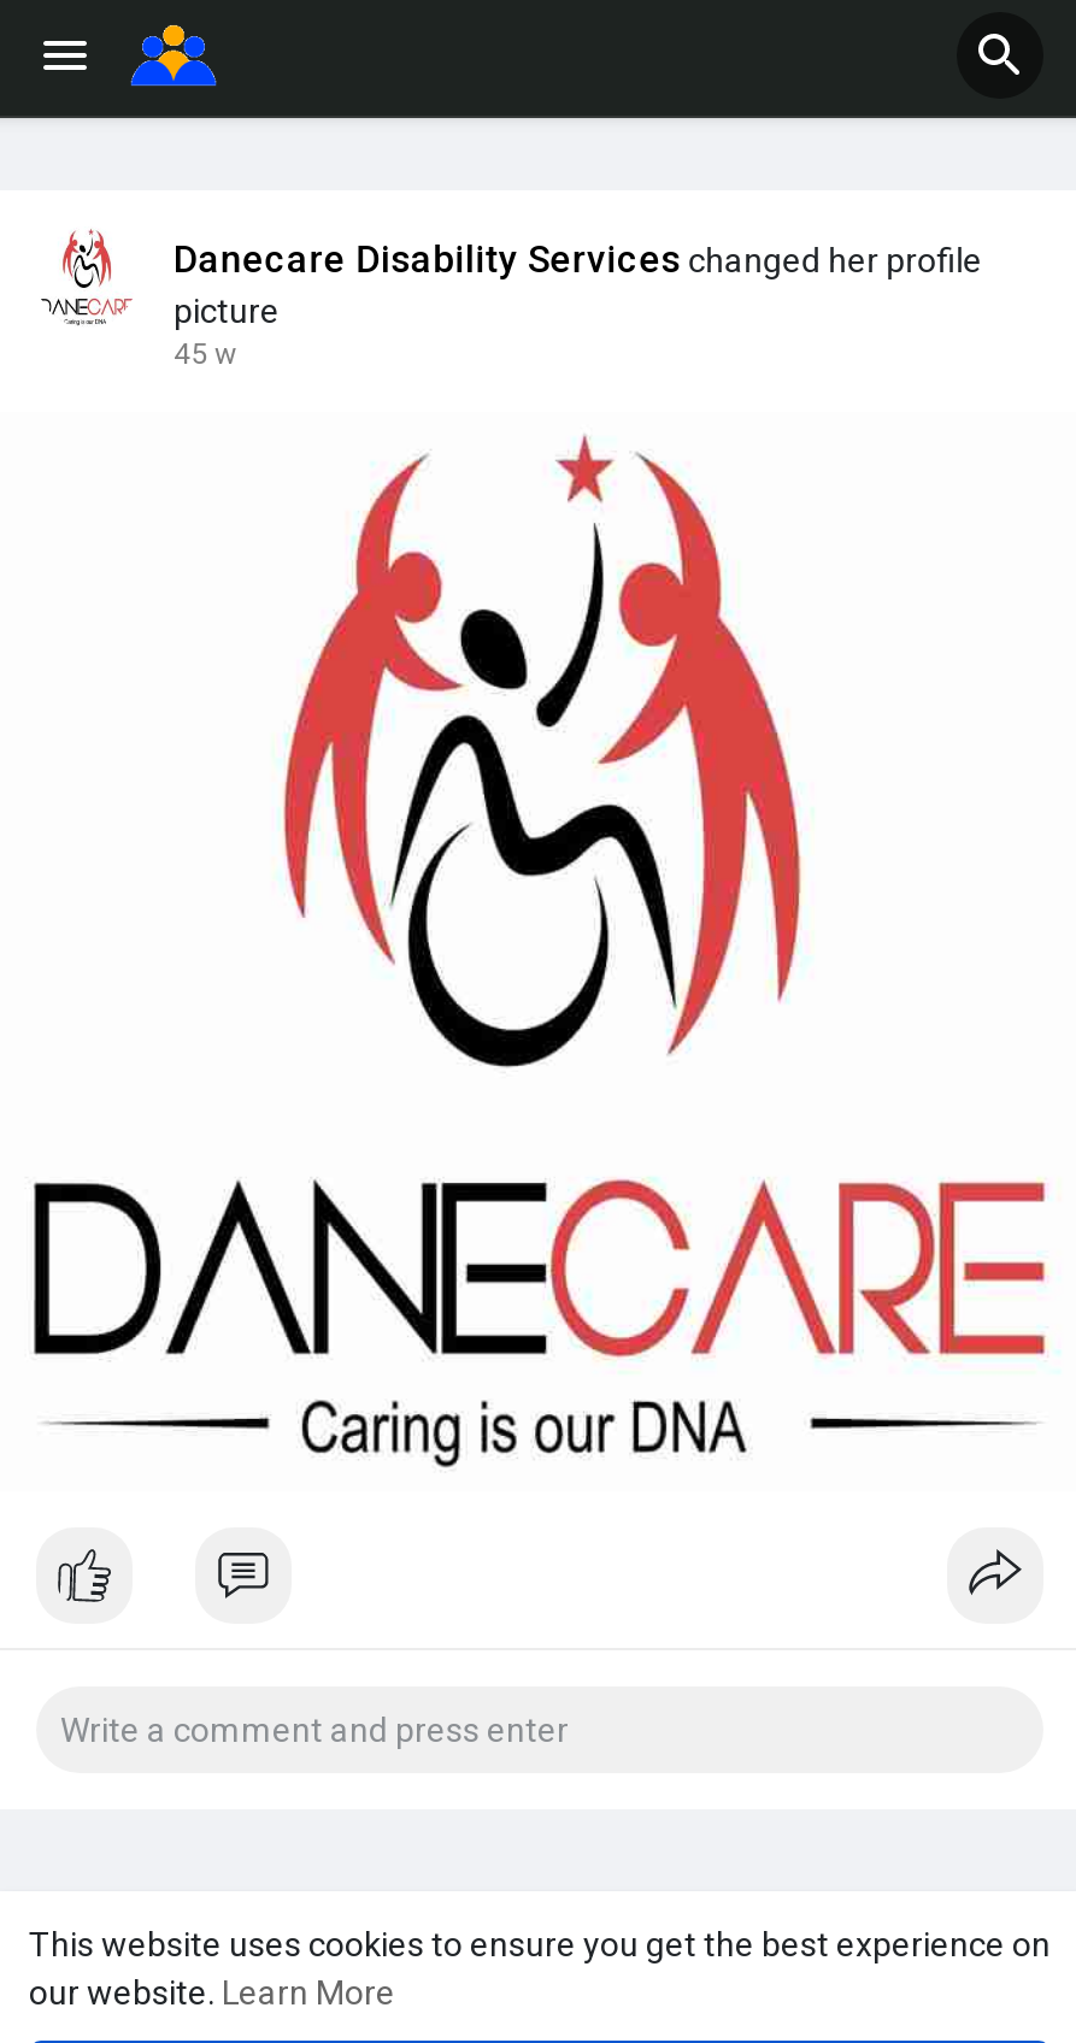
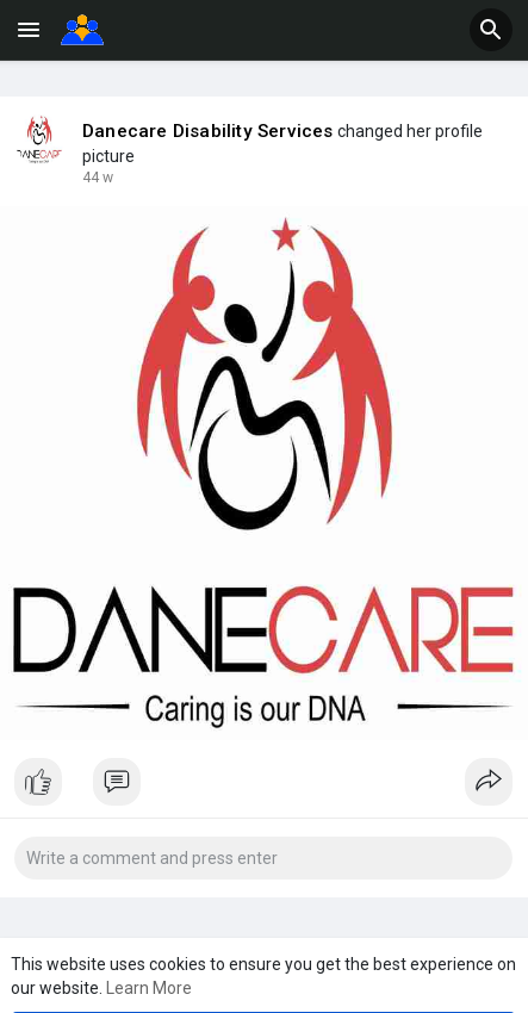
[174,337,236,371] 45 w -> [82,169,113,186] 44 w

